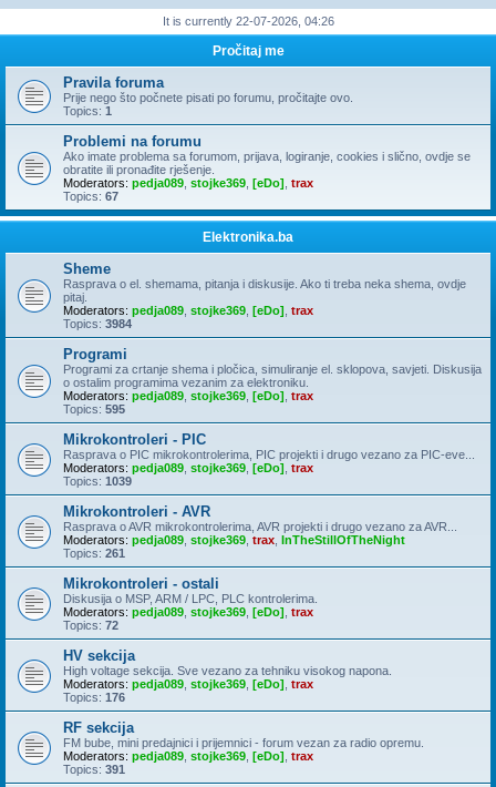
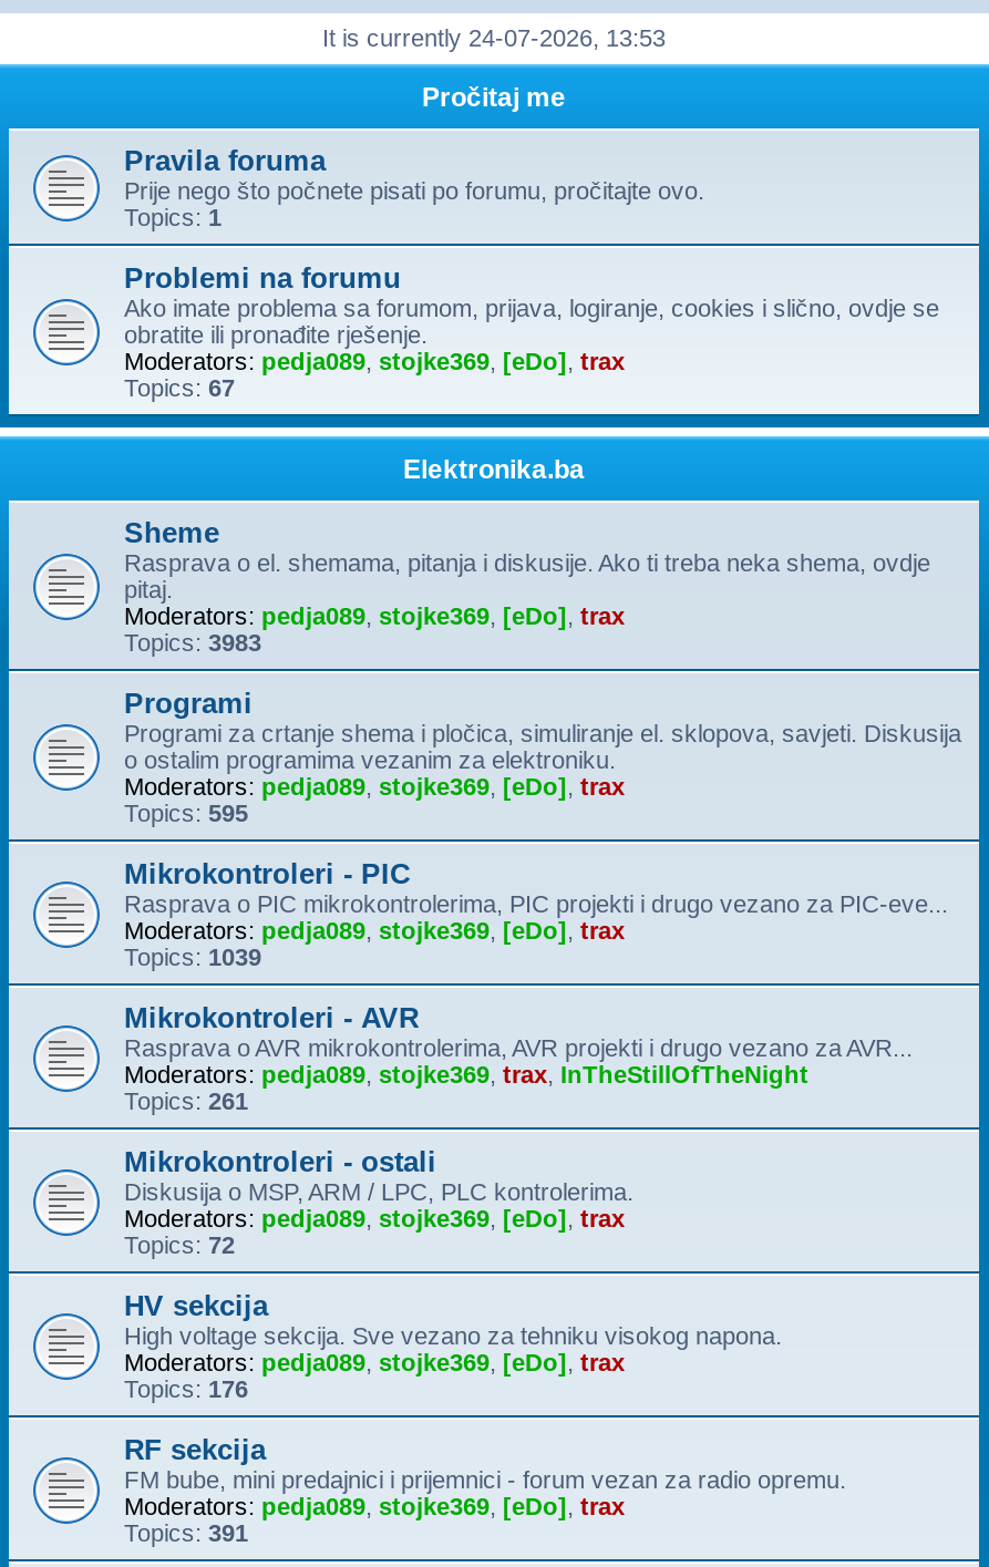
[162,14,334,28] It is currently 22-07-2026, 04:26 -> [322,24,666,51] It is currently 24-07-2026, 13:53
[63,317,132,330] Topics: 3984 -> [124,629,261,656] Topics: 3983

